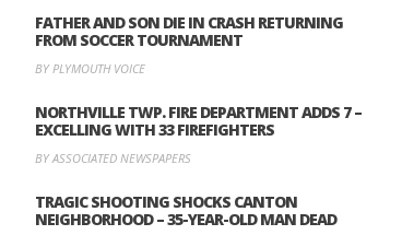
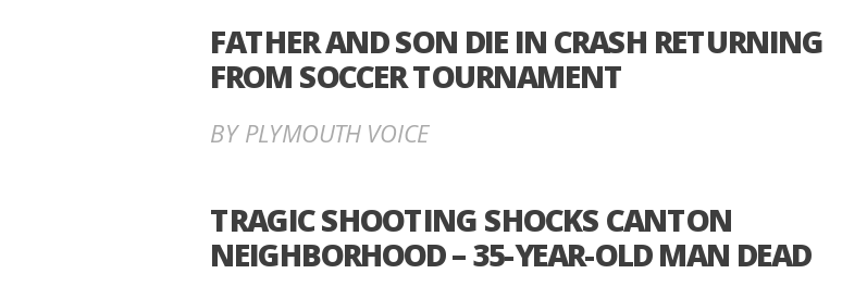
[35,102,362,166] NORTHVILLE TWP. FIRE DEPARTMENT ADDS 7 – | EXCELLING WITH 33 FIREFIGHTERS | BY ASSOCIATED NEWSPAPERS -> none

